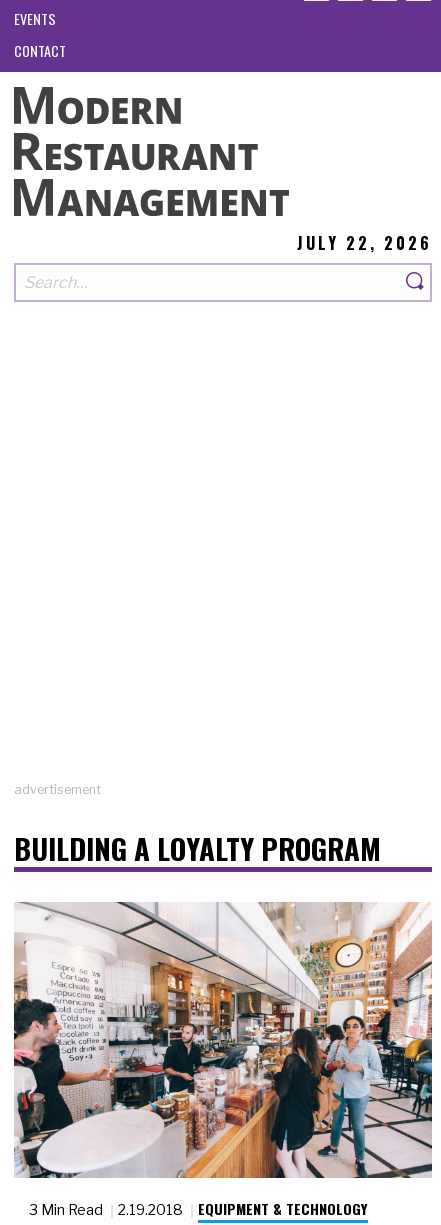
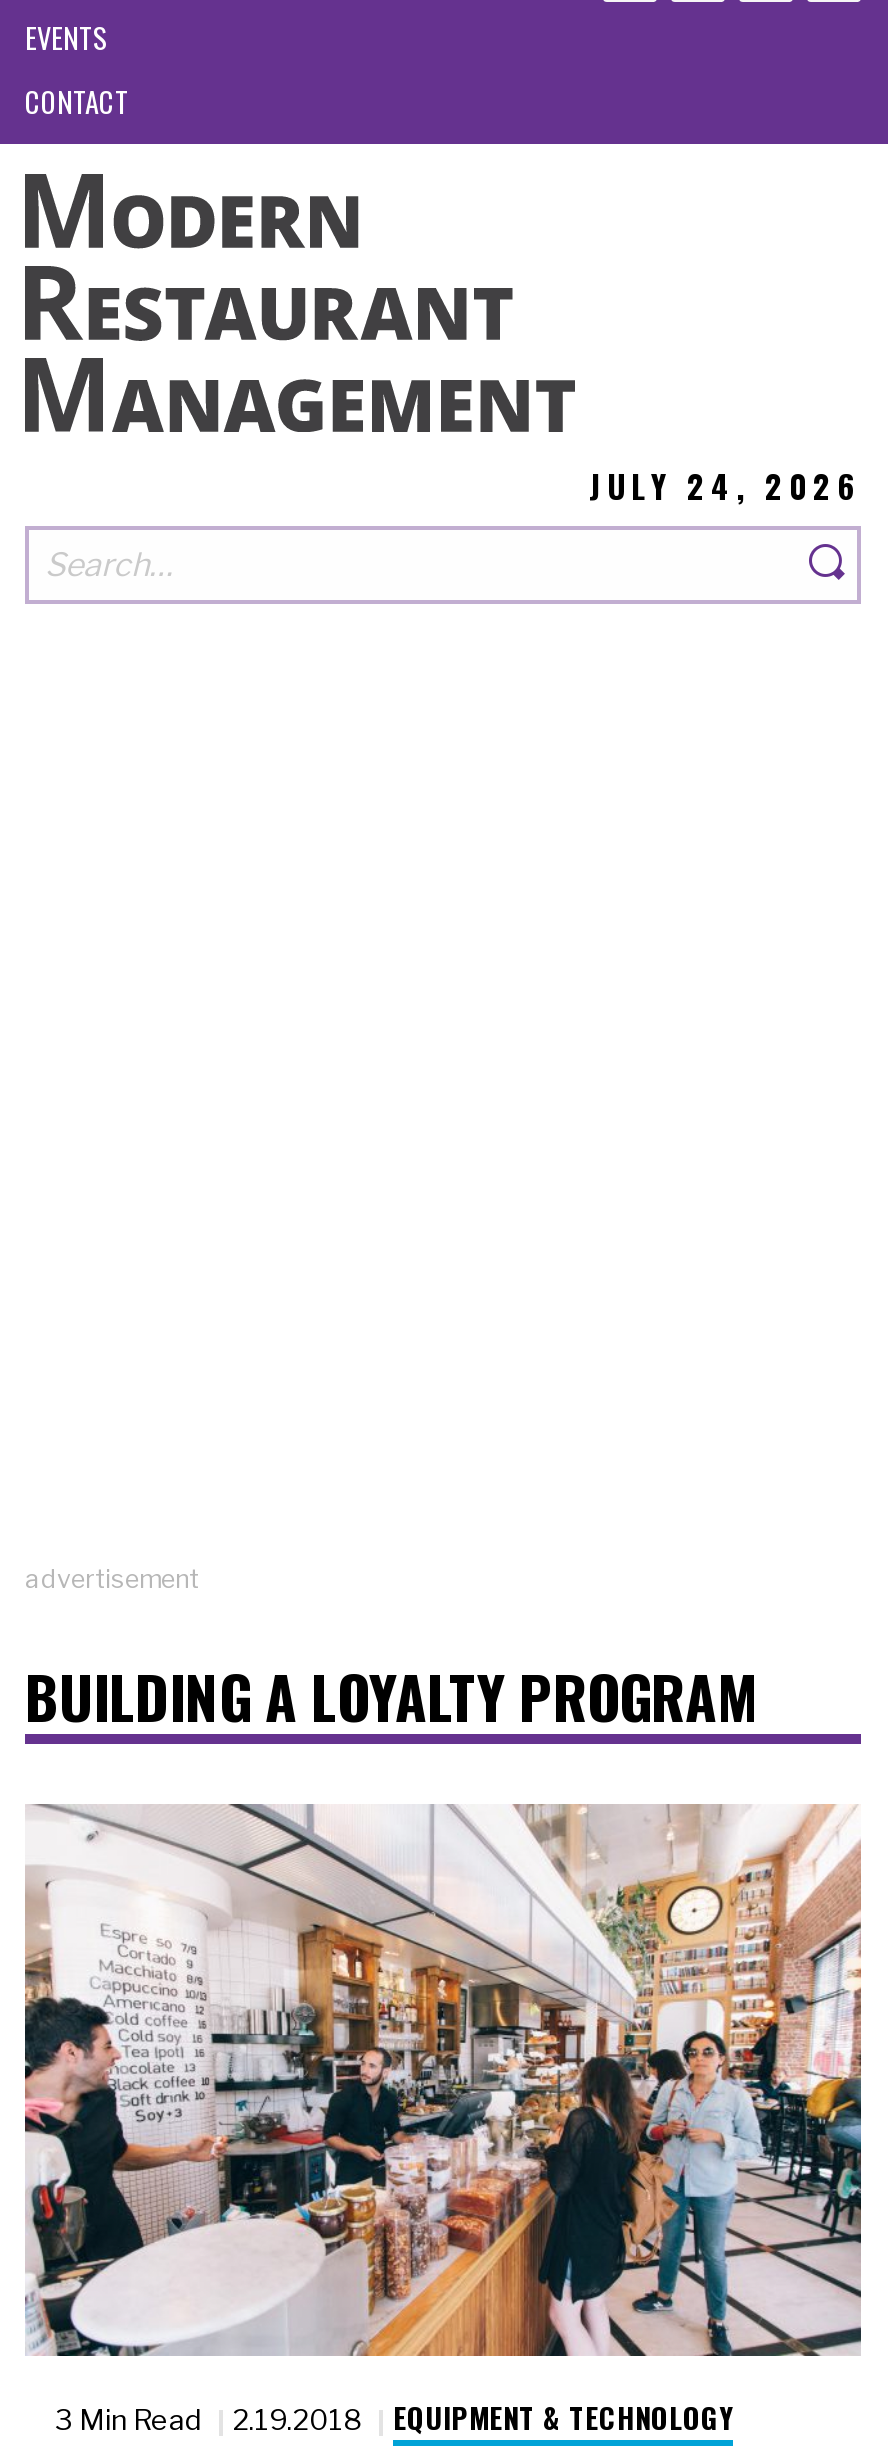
[297,231,432,255] JULY 22, 2026 -> [589,462,861,510] JULY 24, 2026

